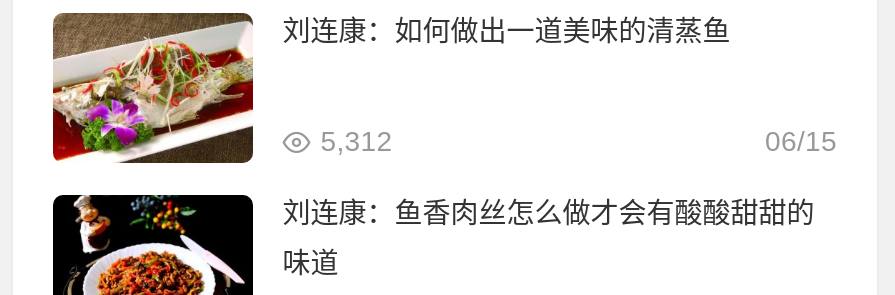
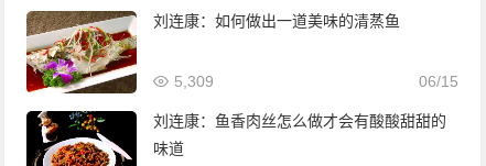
[321,126,393,158] 5,312 -> [174,73,214,90] 5,309

